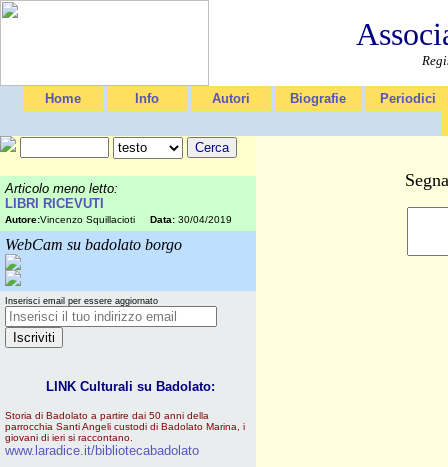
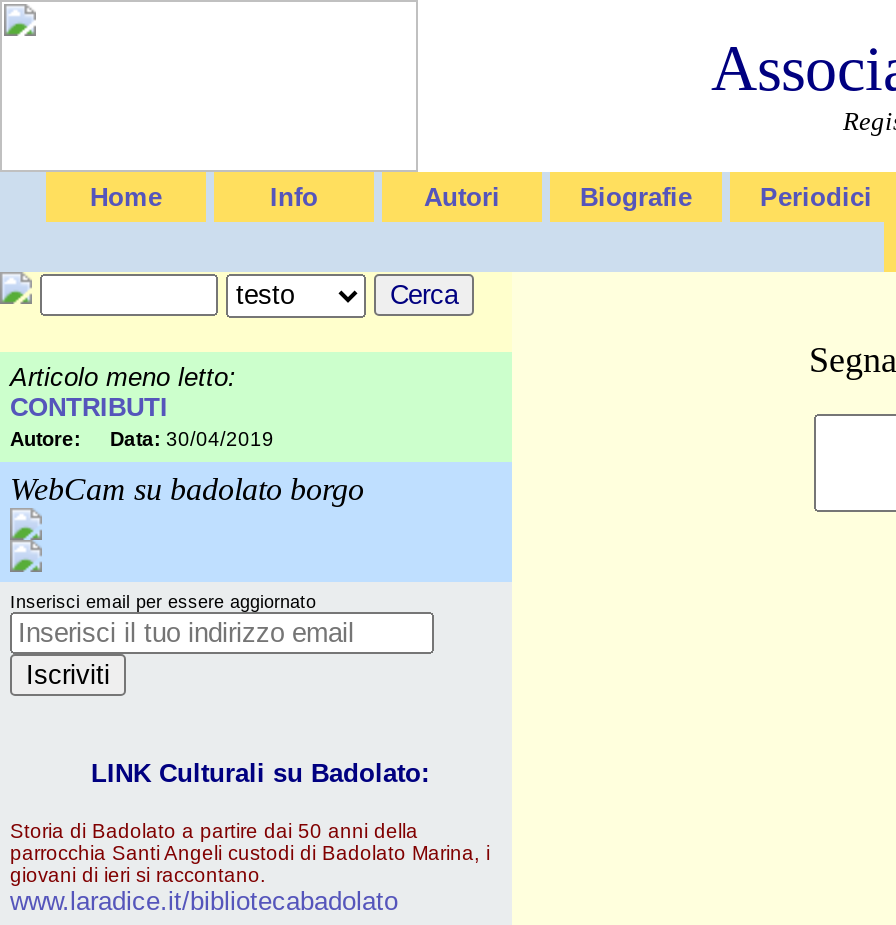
[5,196,235,225] LIBRI RICEVUTI | Autore: Vincenzo Squillacioti Data: 30/04/2019 -> [10,392,280,450] CONTRIBUTI | Autore: | Data: 30/04/2019

